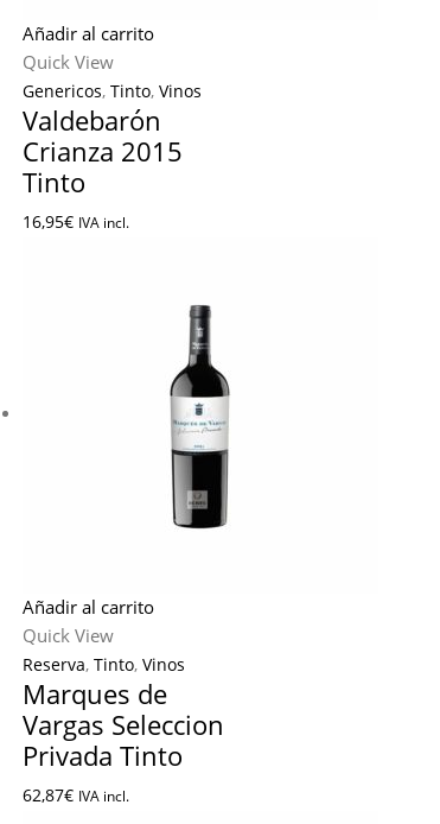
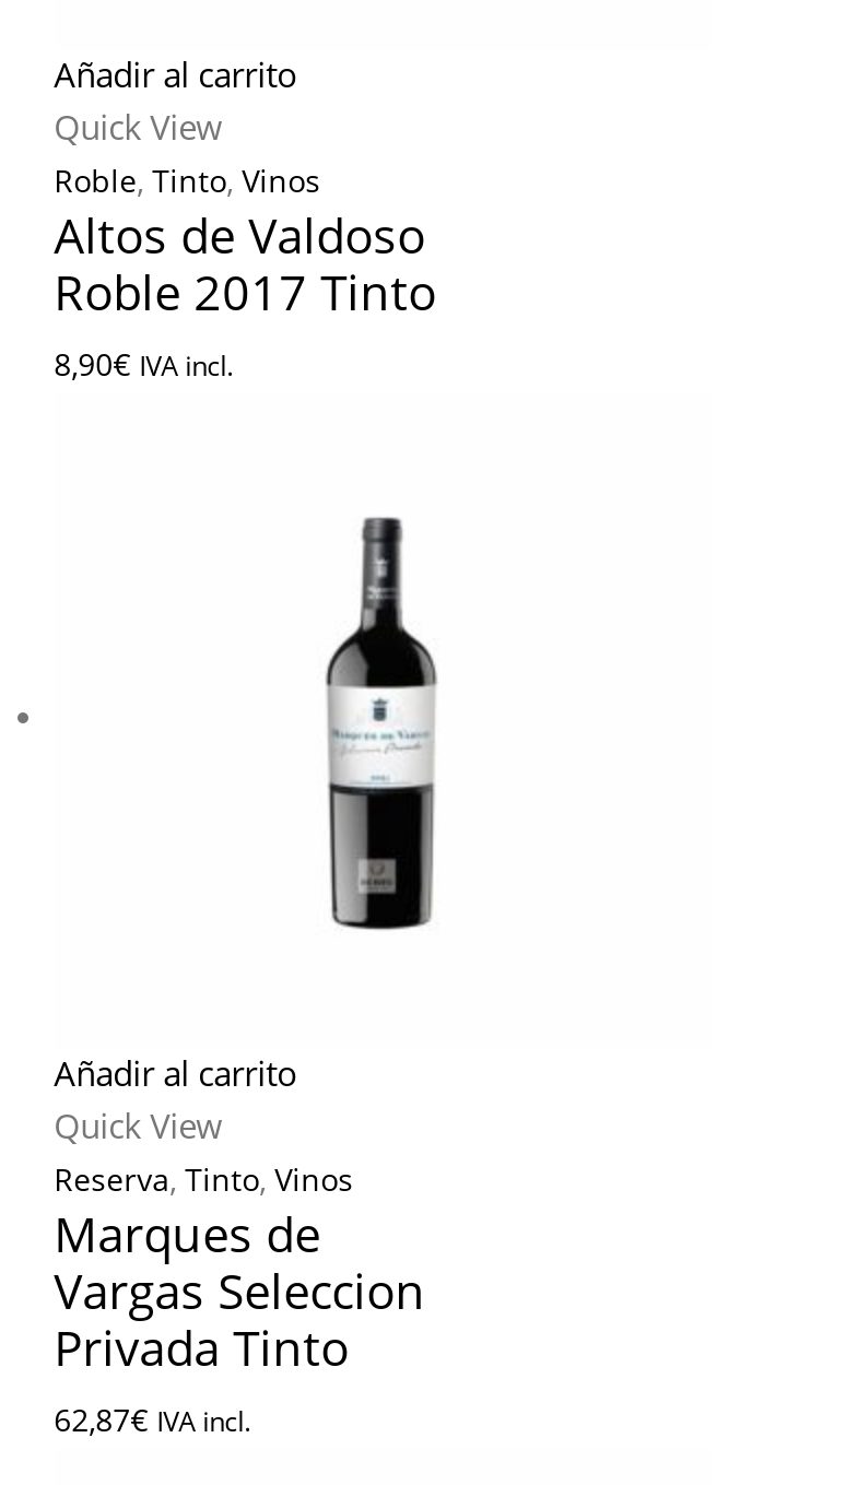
[22,79,201,232] Genericos, Tinto, Vinos | Valdebarón | Crianza 2015 | Tinto | 16,95€ IVA incl. -> [54,159,436,384] Roble, Tinto, Vinos | Altos de Valdoso | Roble 2017 Tinto | 8,90€ IVA incl.

